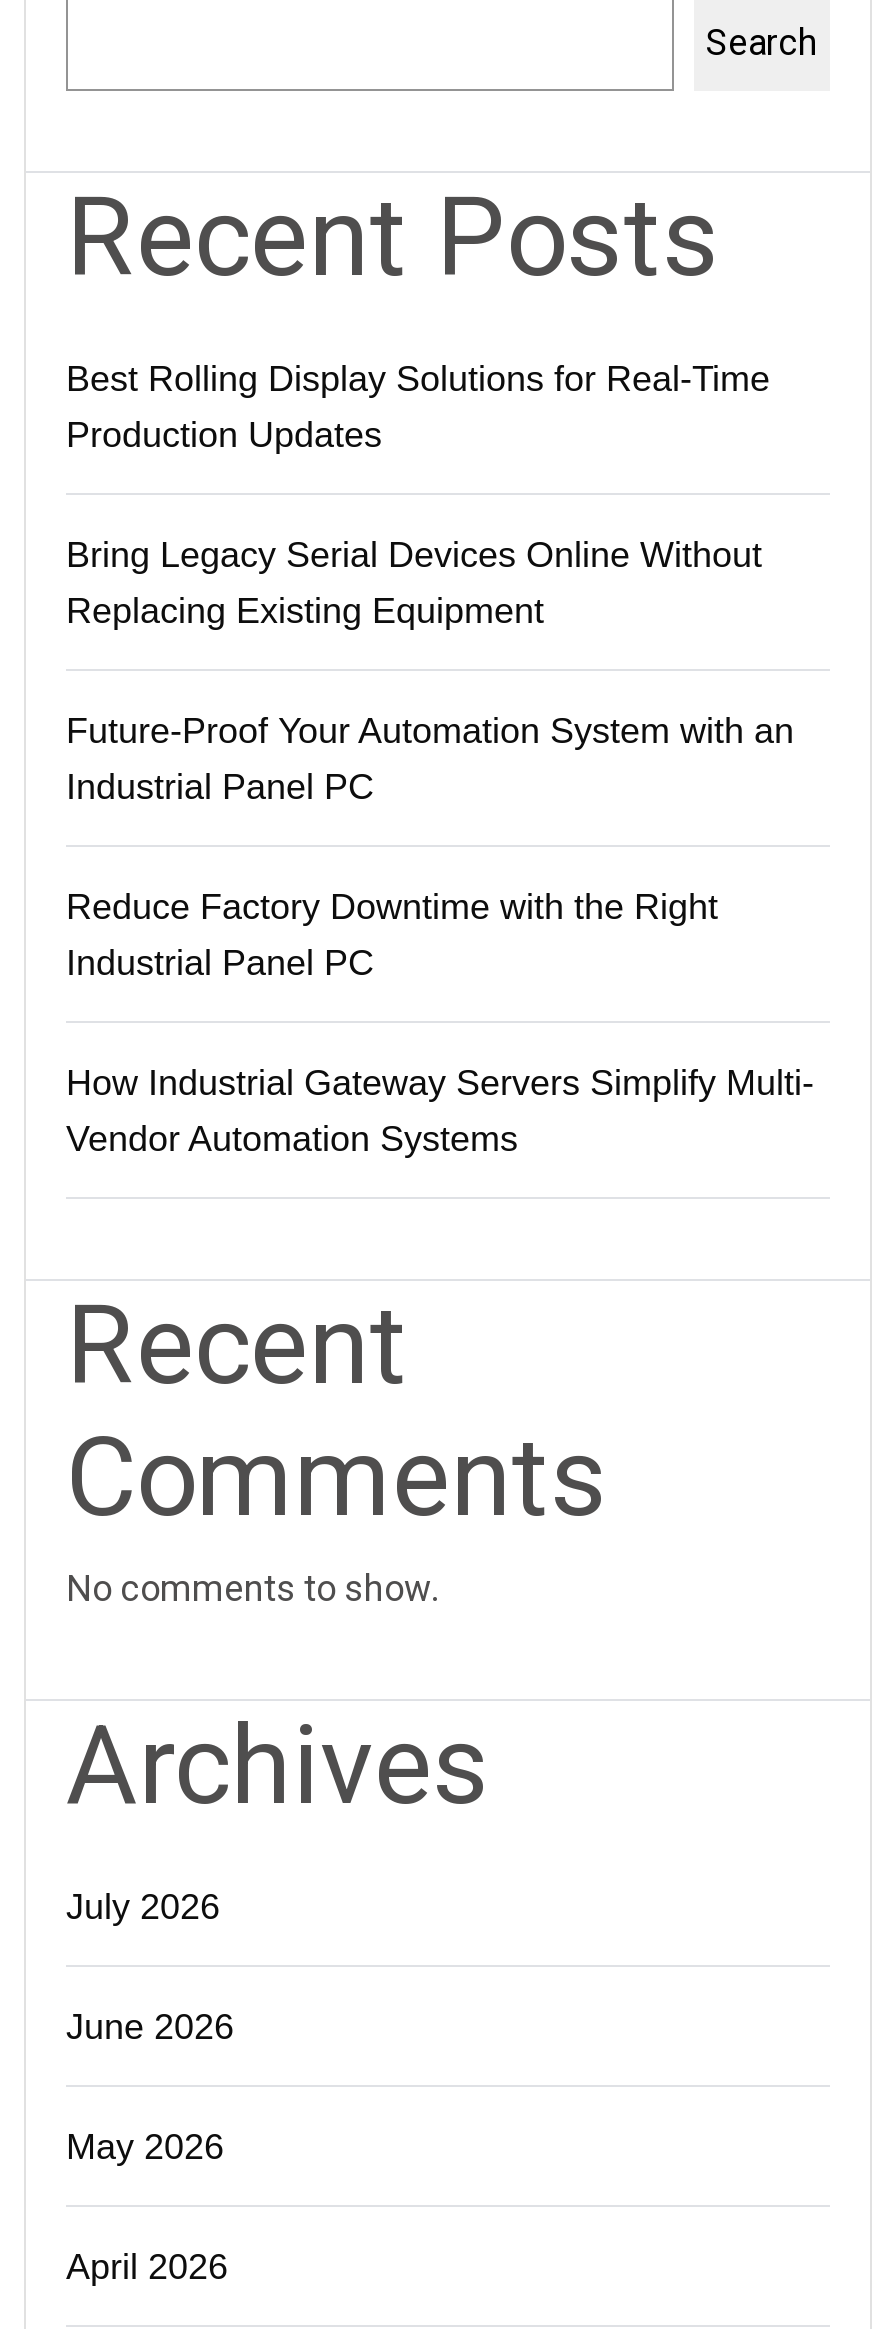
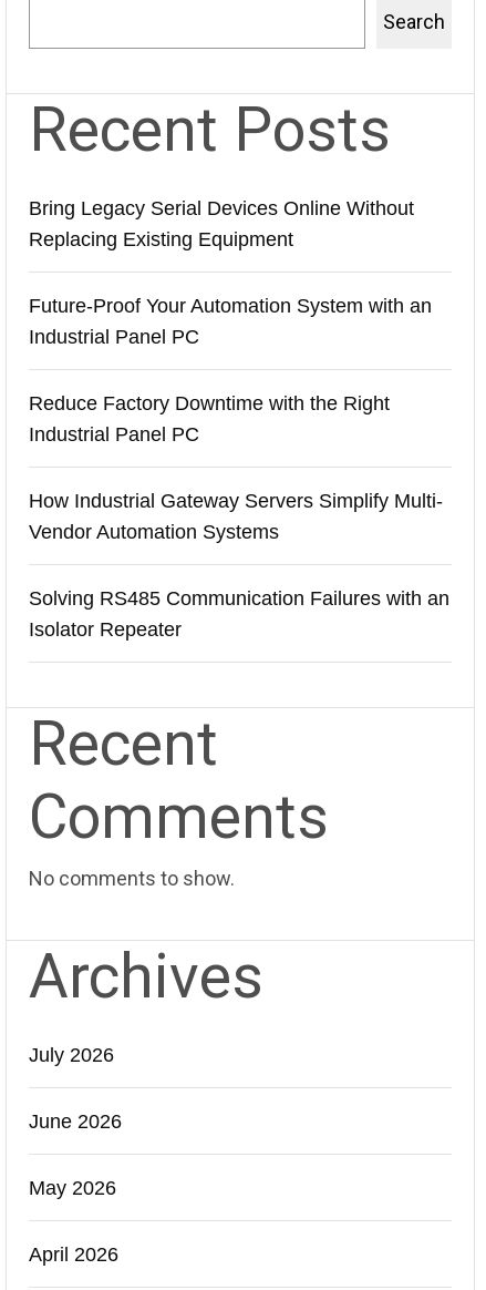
[66,359,770,455] Best Rolling Display Solutions for Real-Time | Production Updates -> none
moved [66,535,814,1159] -> [29,197,443,543]: Bring Legacy Serial Devices Online Without | Replacing Existing Equipment | Future-Proof Your Automation System with an | Industrial Panel PC | Reduce Factory Downtime with the Right | Industrial Panel PC | How Industrial Gateway Servers Simplify Multi- | Vendor Automation Systems
none -> [29,587,449,641] Solving RS485 Communication Failures with an | Isolator Repeater

